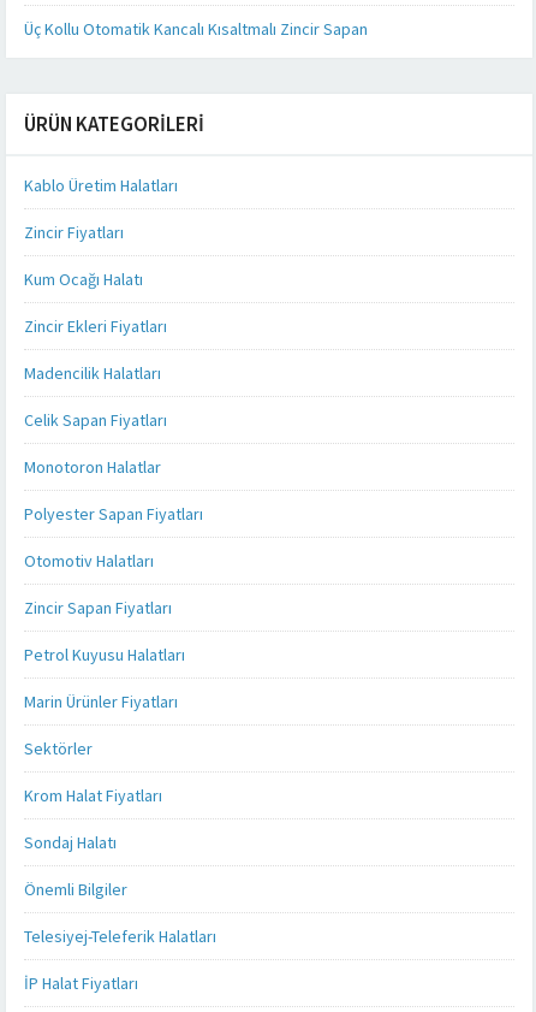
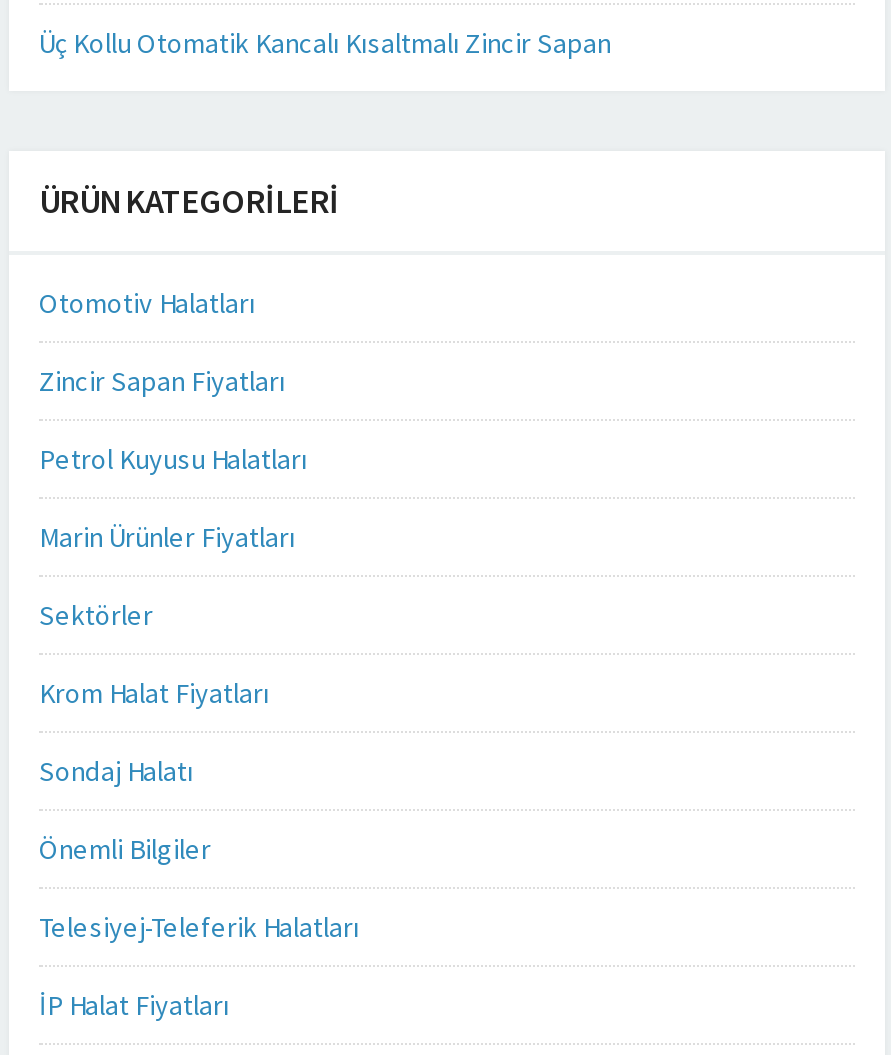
[24,174,203,525] Kablo Üretim Halatları | Zincir Fiyatları | Kum Ocağı Halatı | Zincir Ekleri Fiyatları | Madencilik Halatları | Celik Sapan Fiyatları | Monotoron Halatlar | Polyester Sapan Fiyatları -> none

